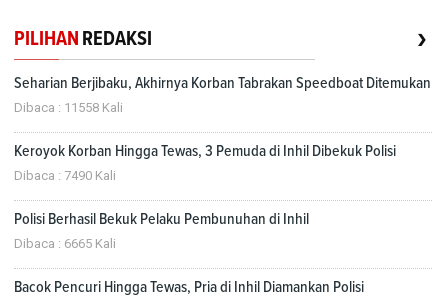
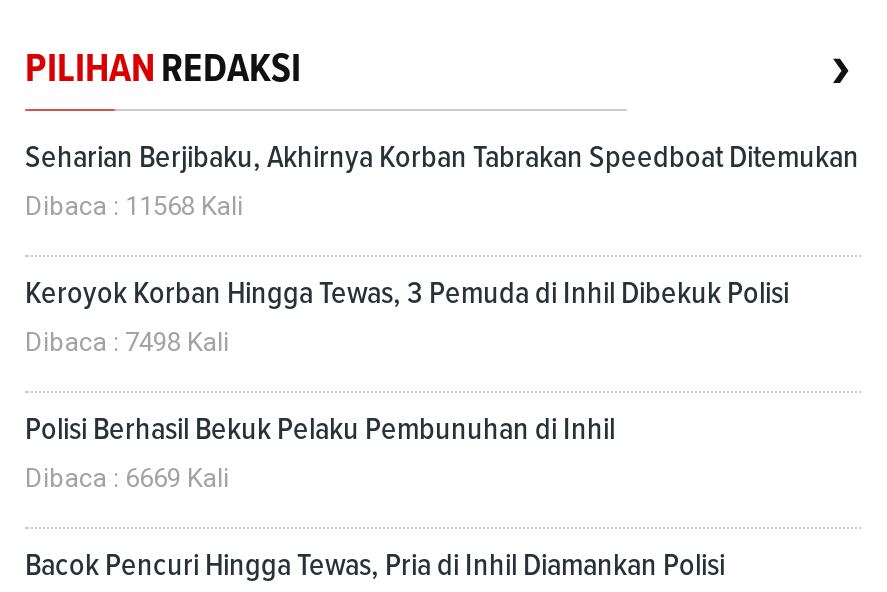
[14,100,123,115] Dibaca : 11558 Kali -> [25,191,243,221] Dibaca : 11568 Kali
[14,168,116,183] Dibaca : 7490 Kali -> [25,327,229,357] Dibaca : 7498 Kali
[14,236,116,251] Dibaca : 6665 Kali -> [25,463,229,493] Dibaca : 6669 Kali

